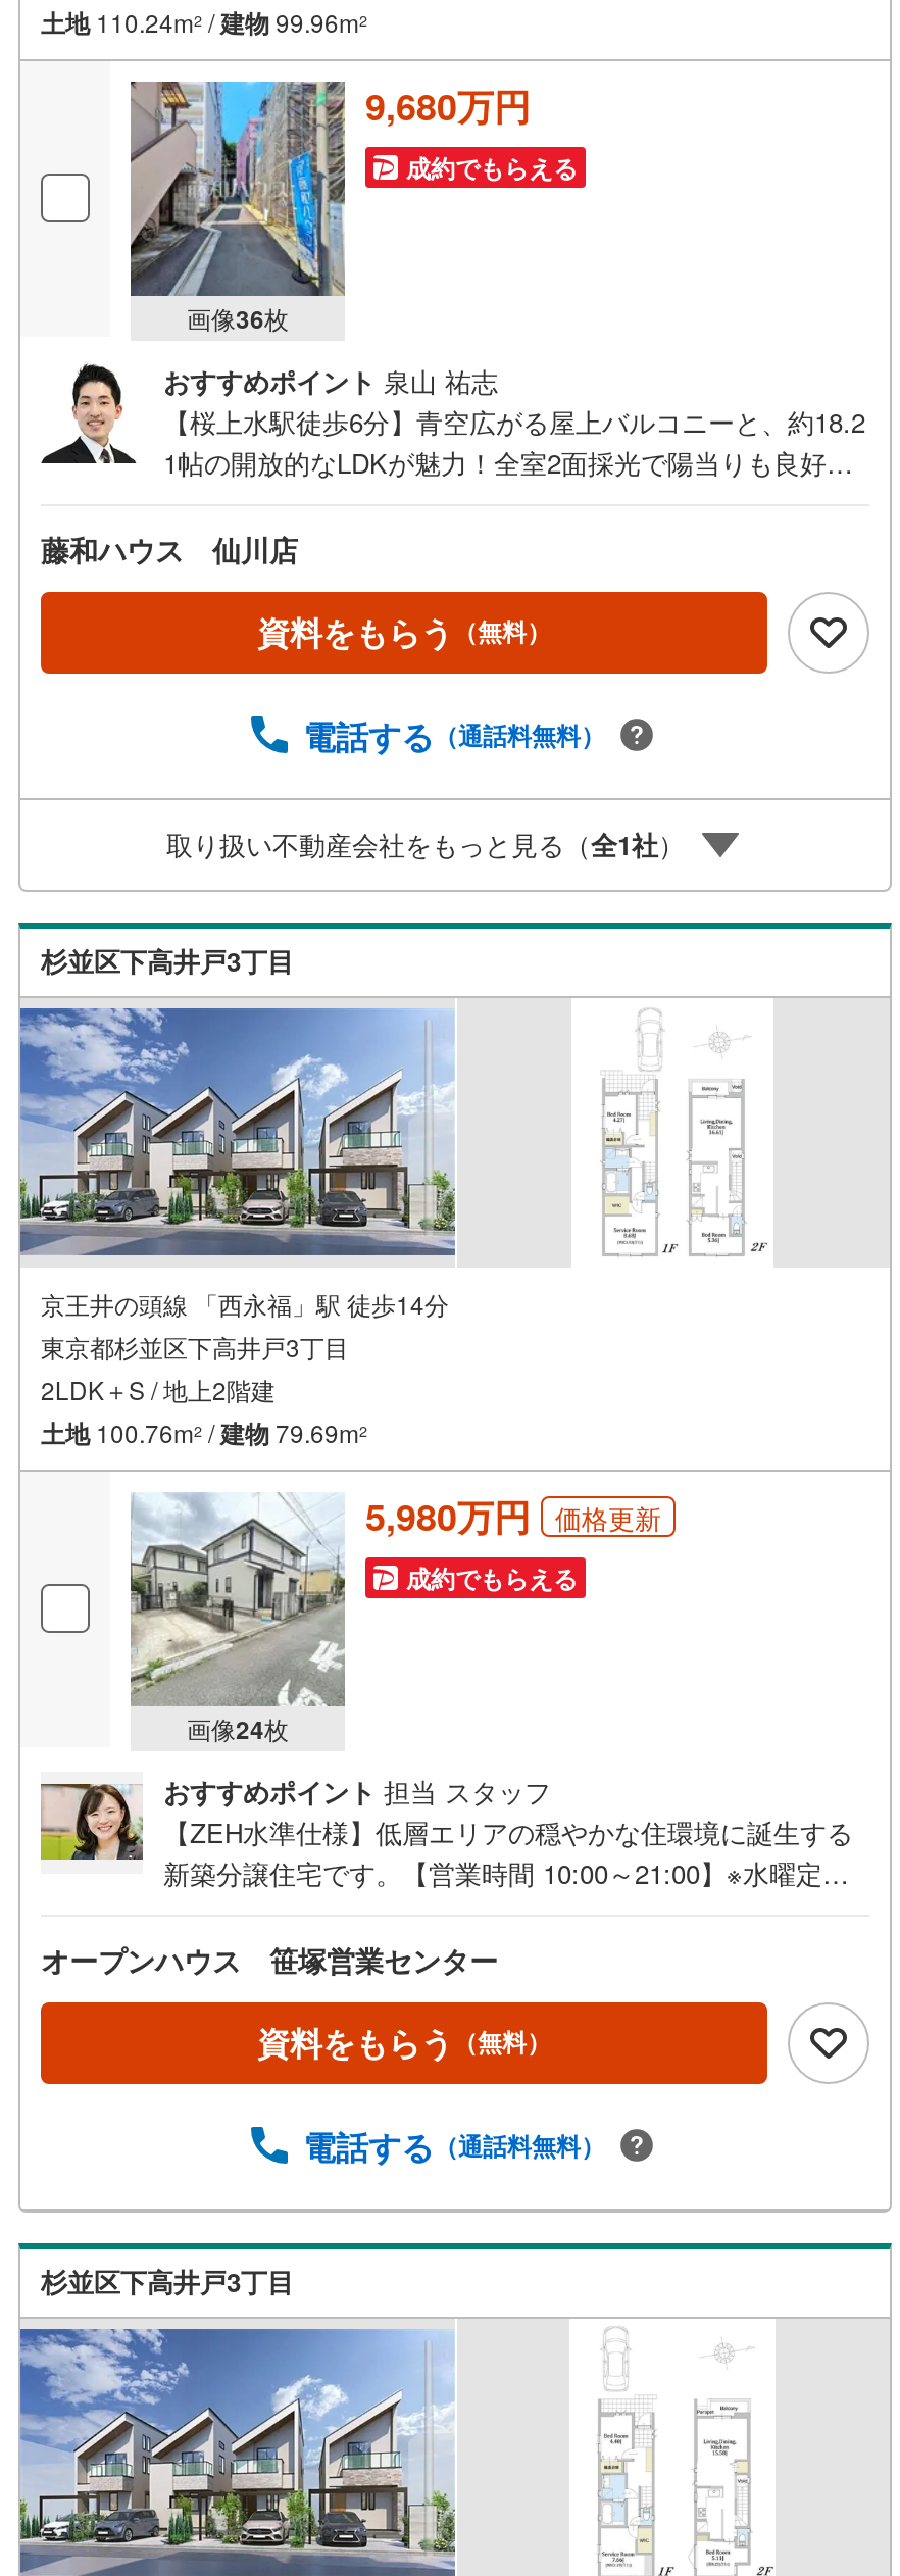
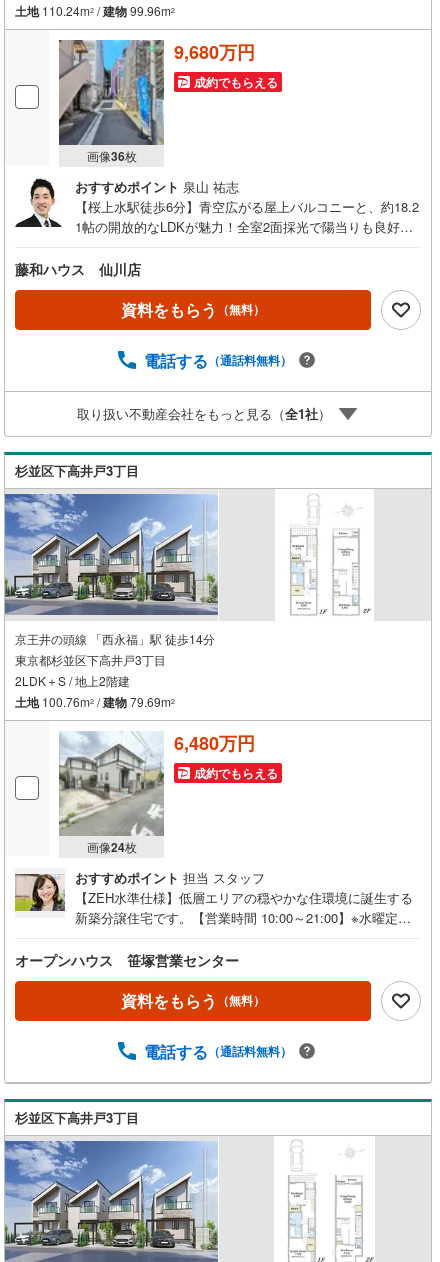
[365,1490,661,1543] 5,980万円 | 価格更新 -> [174,730,255,756] 6,480万円

